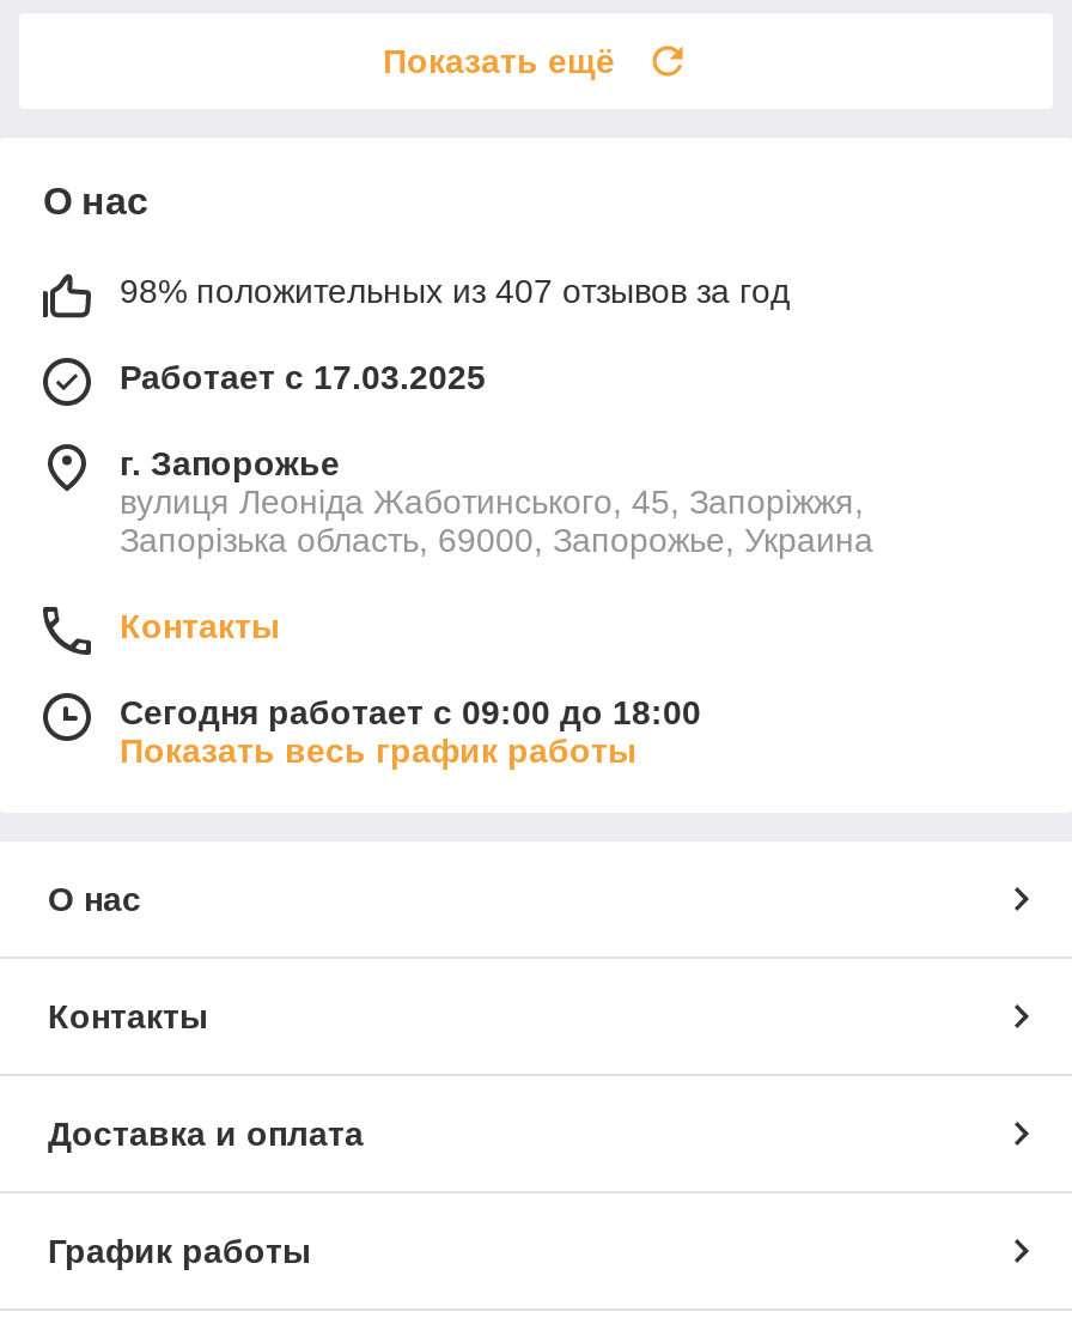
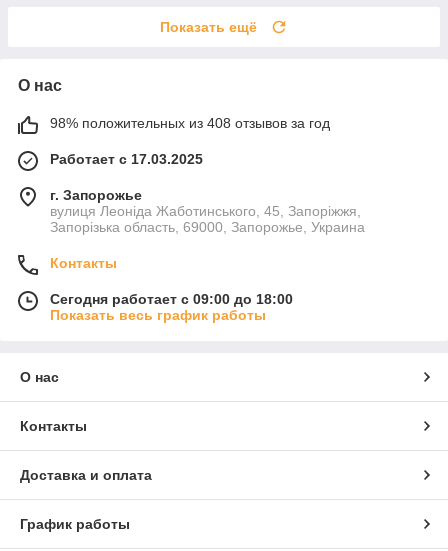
[120,271,790,310] 98% положительных из 407 отзывов за год -> [50,115,330,131] 98% положительных из 408 отзывов за год

